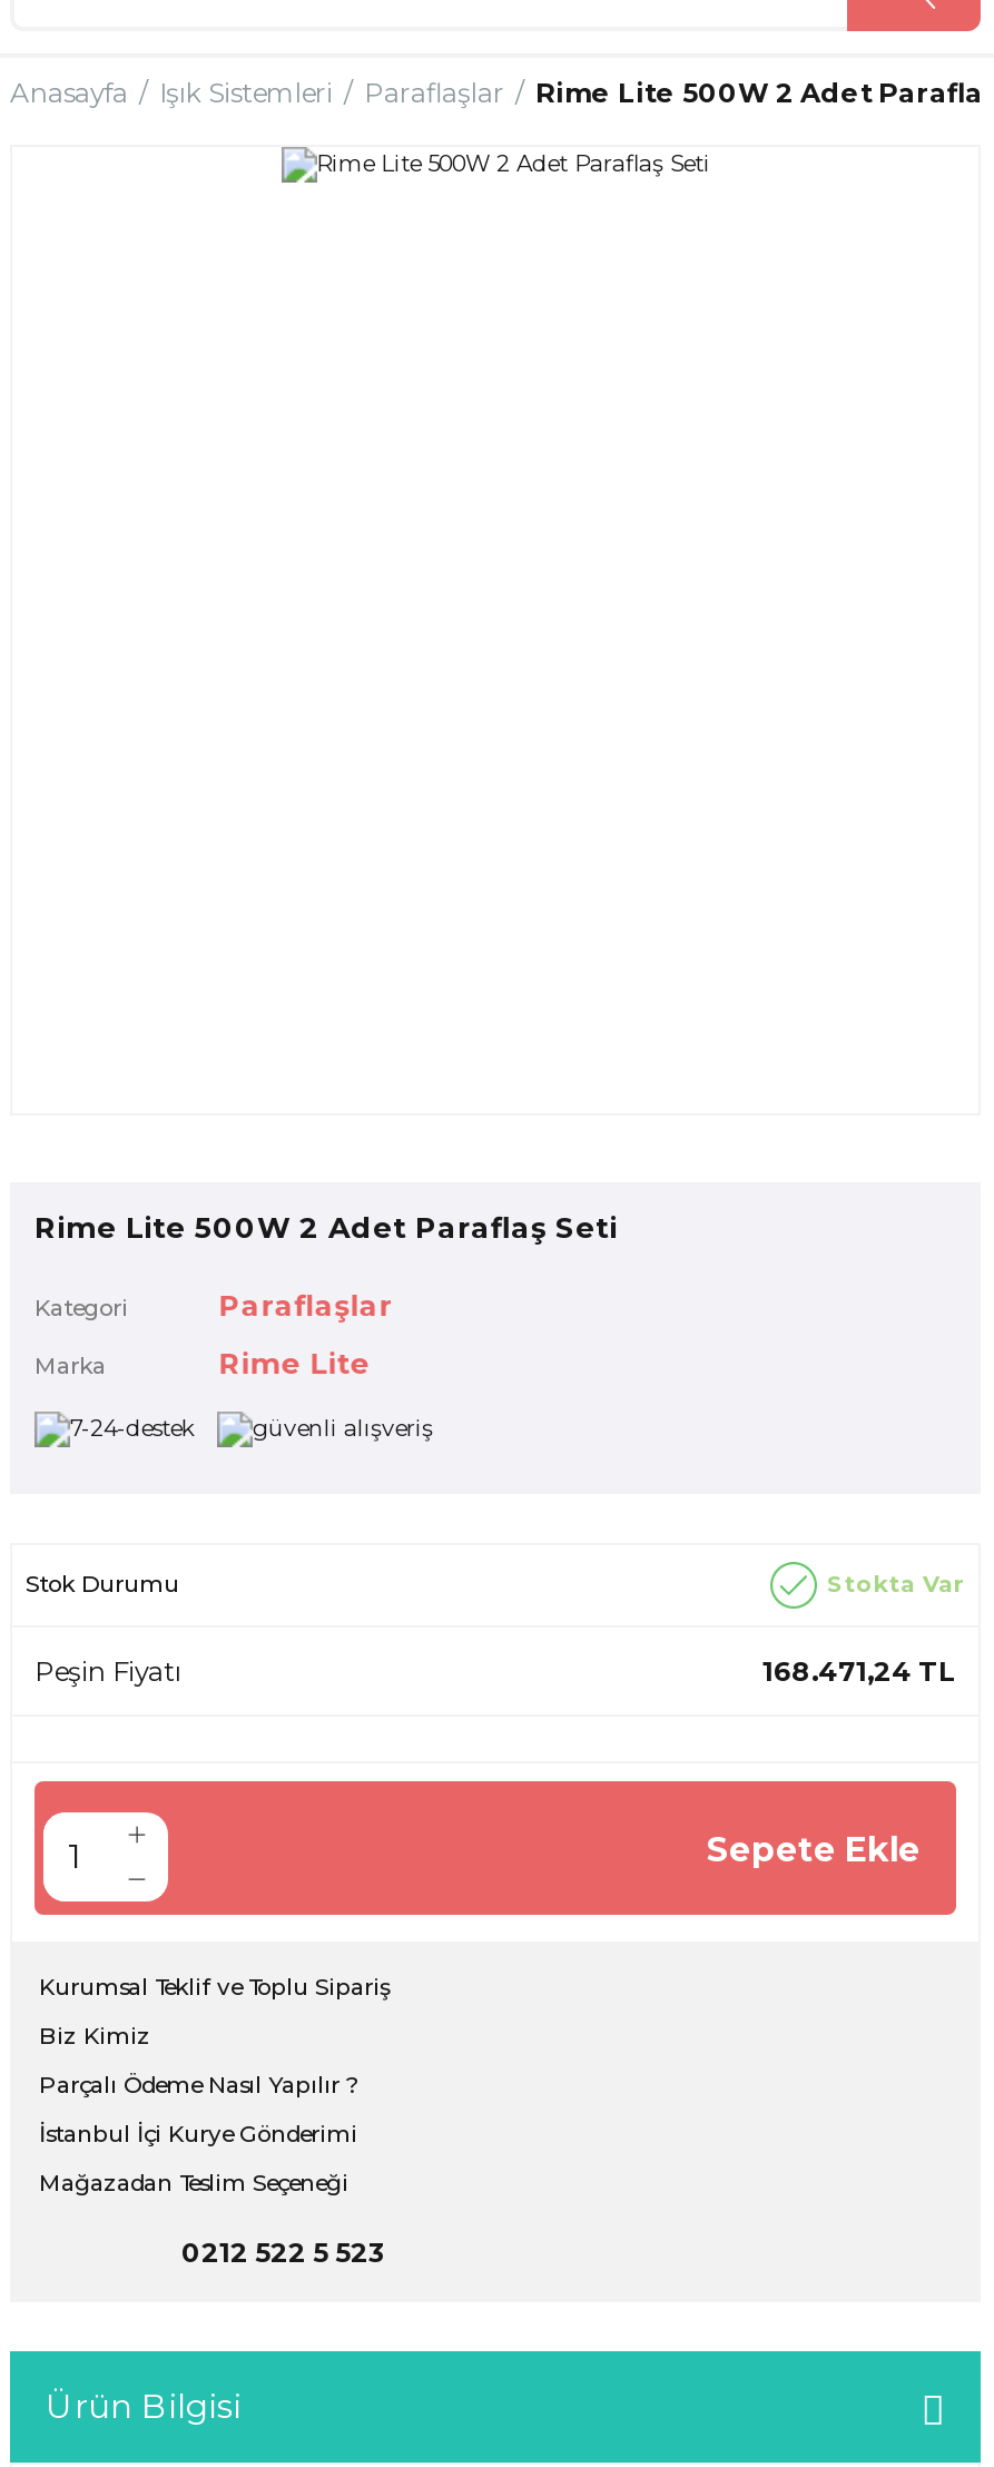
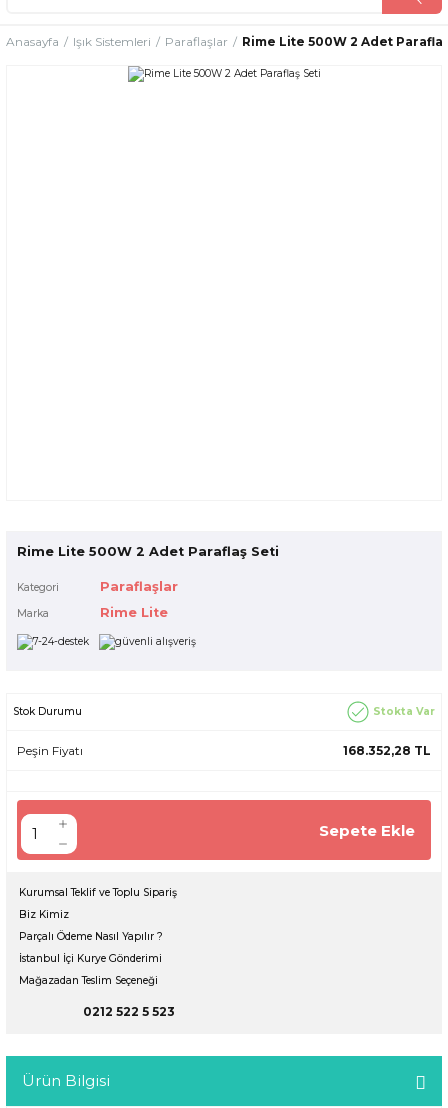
[762,1655,956,1688] 168.471,24 TL -> [343,743,431,758] 168.352,28 TL

